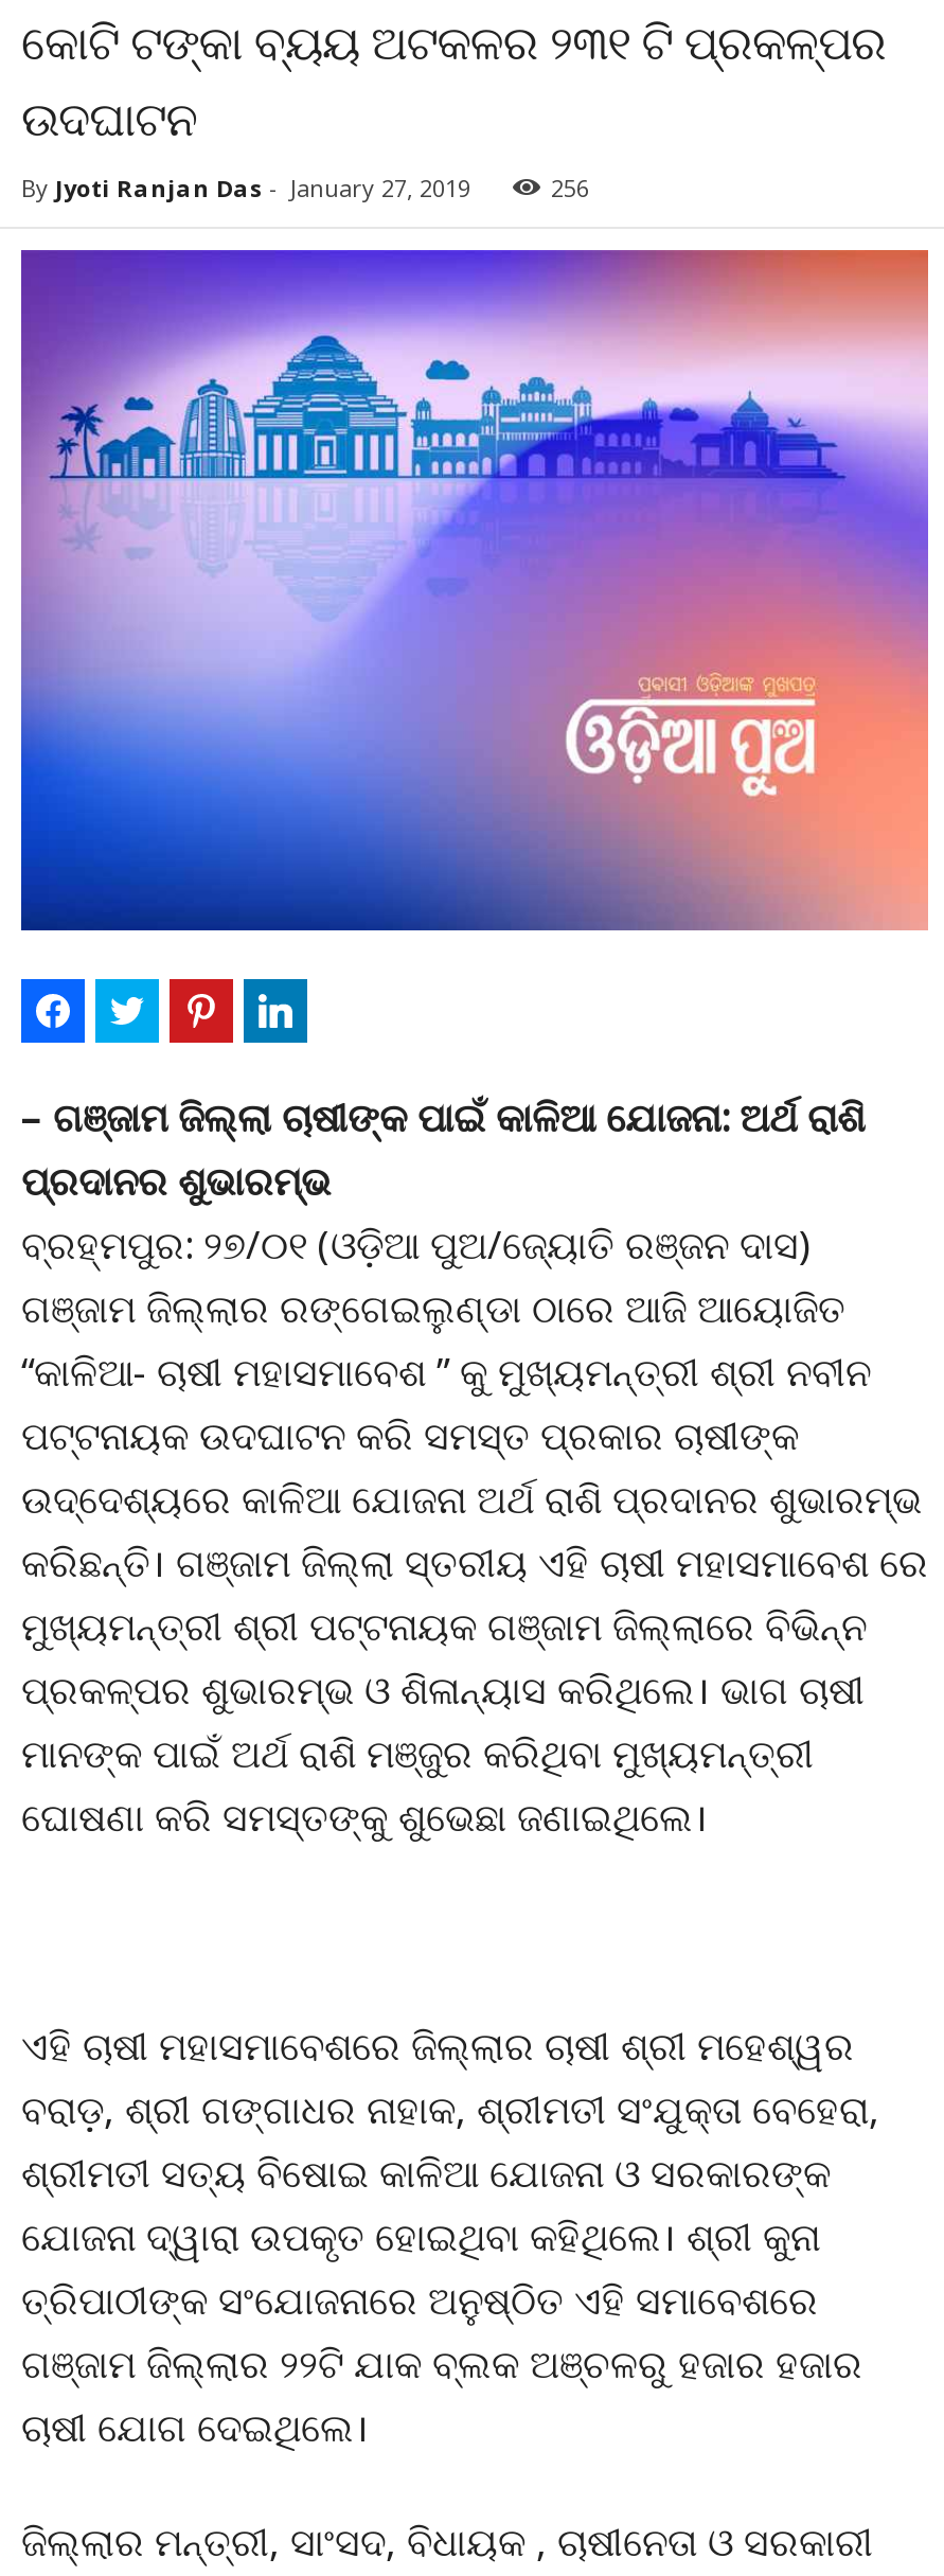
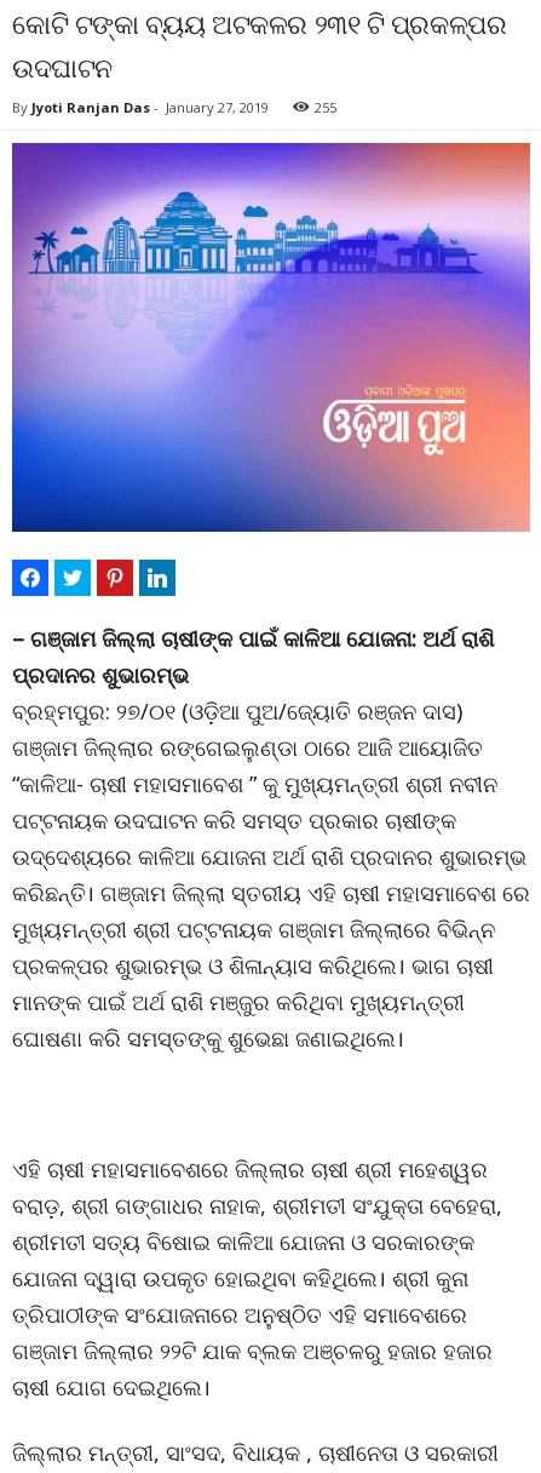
[551,172,589,203] 256 -> [315,98,336,116] 255

